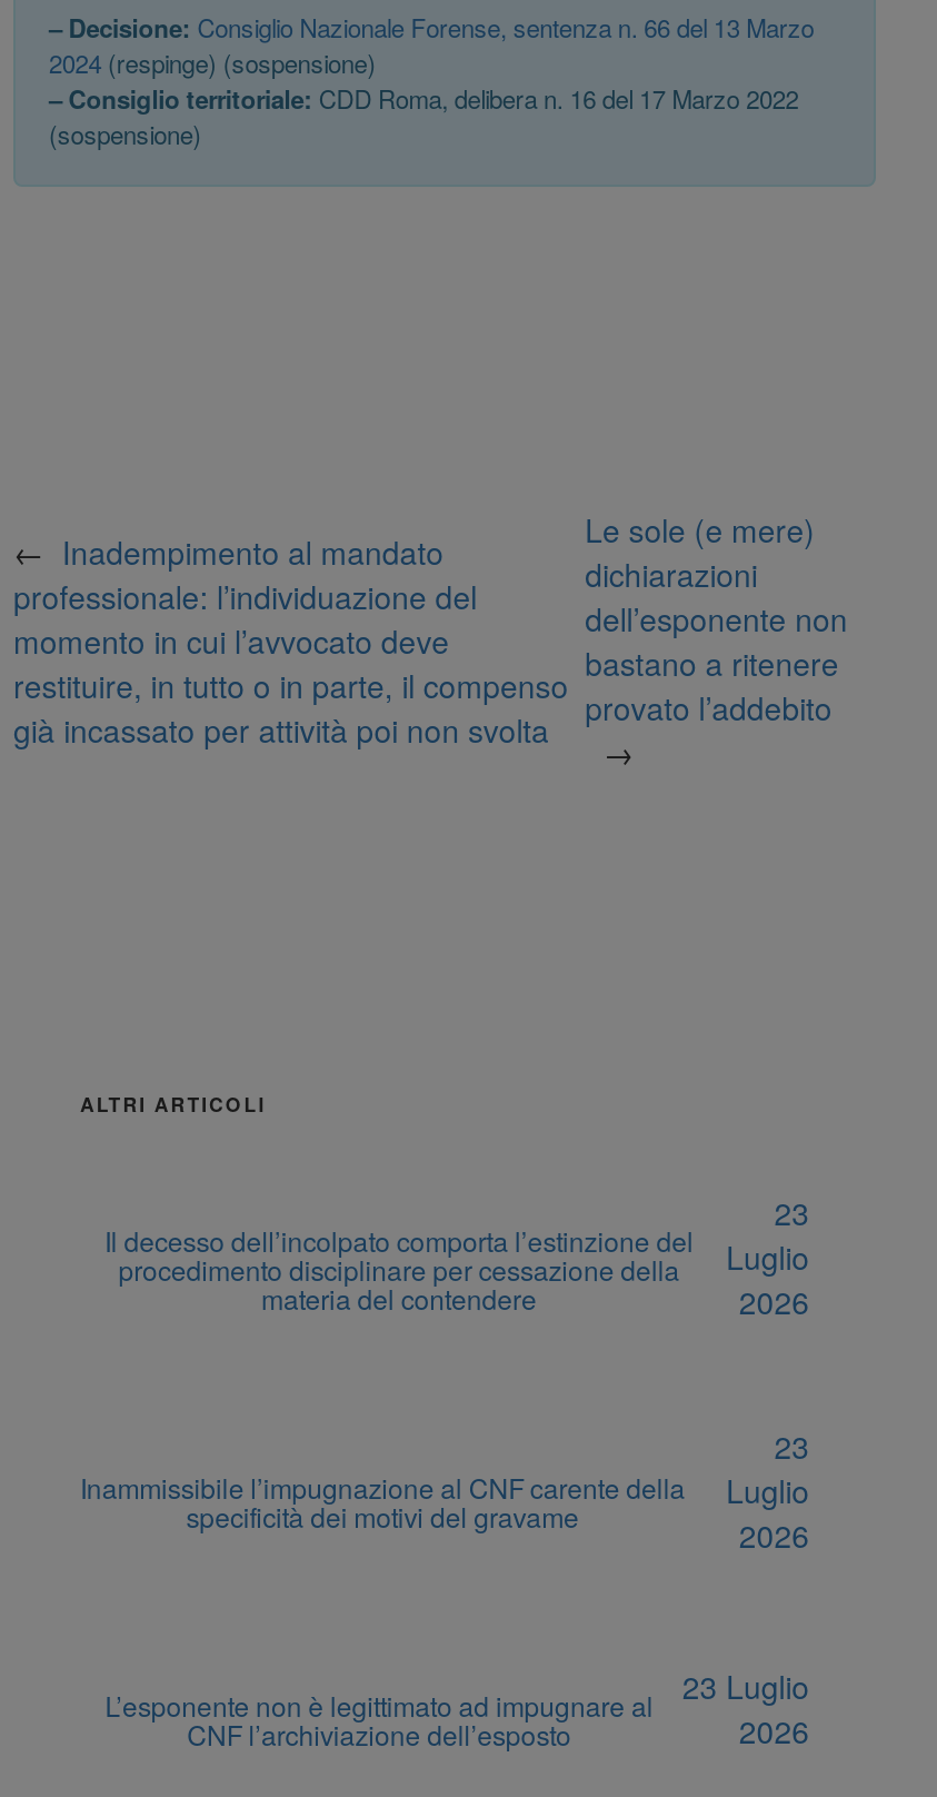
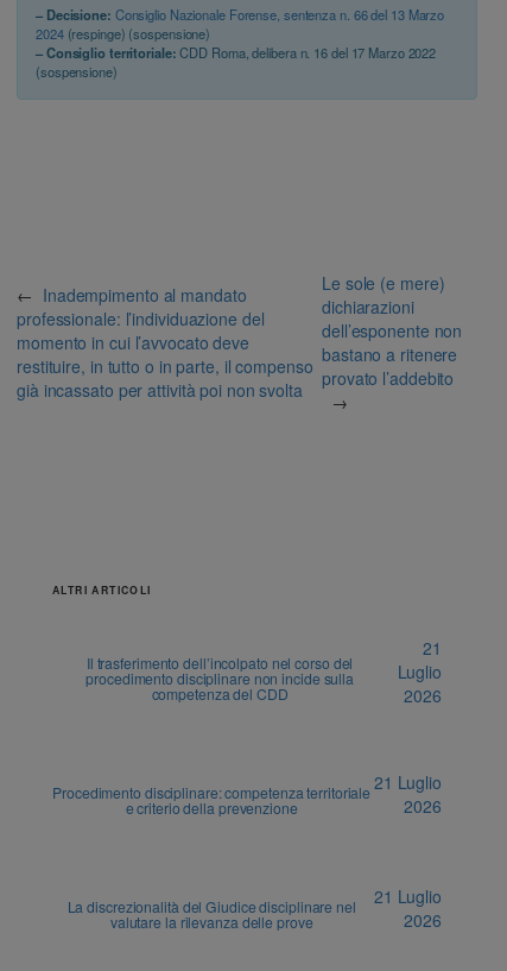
[774,1191,809,1235] 23 -> [423,636,442,660] 21
[104,1221,693,1259] Il decesso dell’incolpato comporta l’estinzione del -> [87,652,353,673] Il trasferimento dell’incolpato nel corso del
[118,1250,680,1287] procedimento disciplinare per cessazione della -> [86,668,354,688] procedimento disciplinare non incide sulla
[261,1279,537,1316] materia del contendere -> [151,683,288,703] competenza del CDD
[726,1423,809,1512] 23 | Luglio -> [374,770,442,794] 21 Luglio
[80,1468,685,1534] Inammissibile l’impugnazione al CNF carente della | specificità dei motivi del gravame -> [52,782,371,818] Procedimento disciplinare: competenza territoriale | e criterio della prevenzione
[682,1663,809,1708] 23 Luglio -> [374,884,442,908] 21 Luglio
[105,1686,653,1752] L’esponente non è legittimato ad impugnare al | CNF l’archiviazione dell’esposto -> [67,896,356,932] La discrezionalità del Giudice disciplinare nel | valutare la rilevanza delle prove

